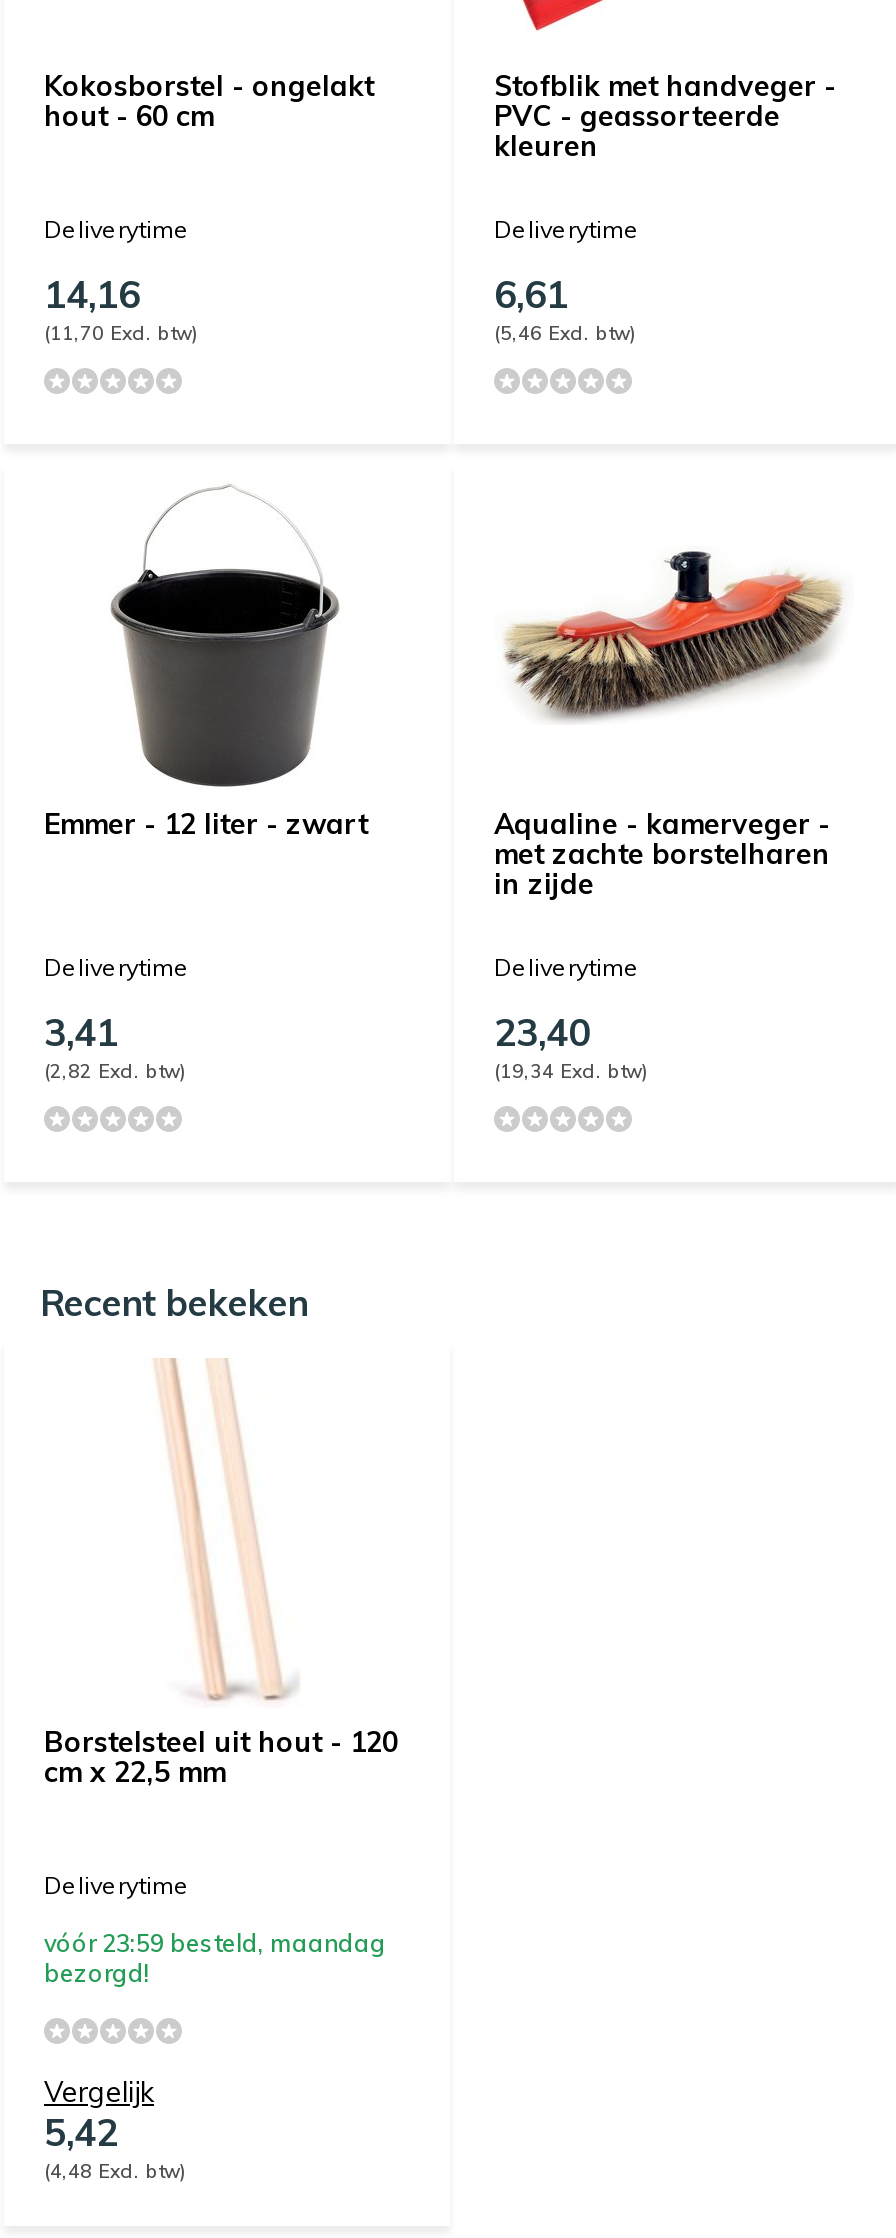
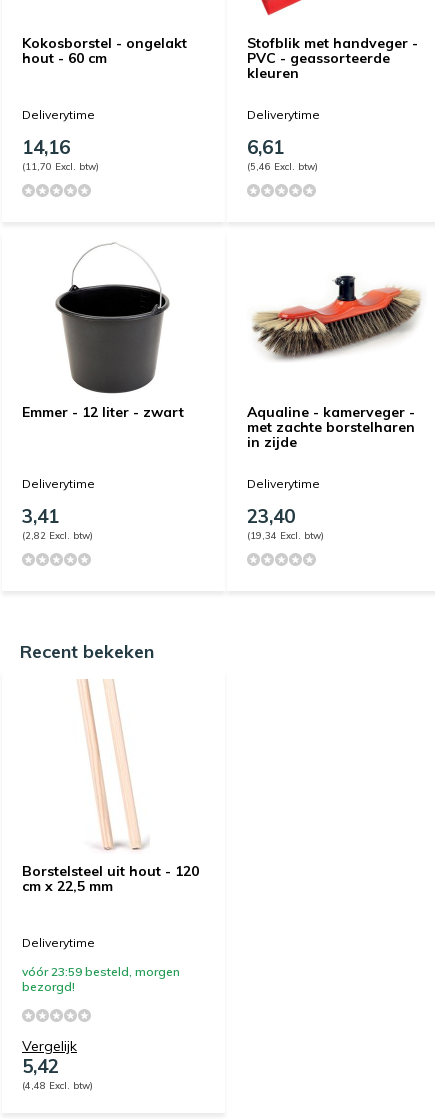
[44,1928,386,1958] vóór 23:59 besteld, maandag -> [22,964,180,979] vóór 23:59 besteld, morgen

